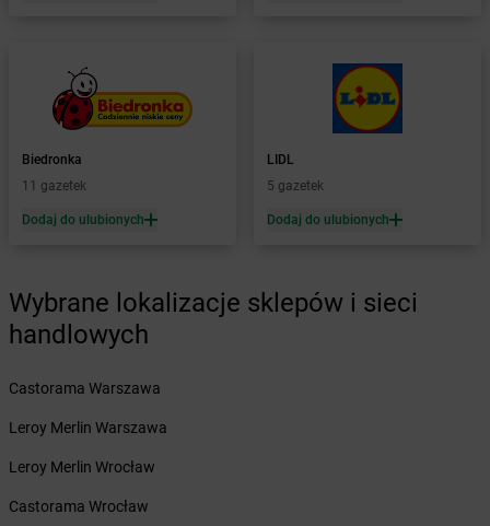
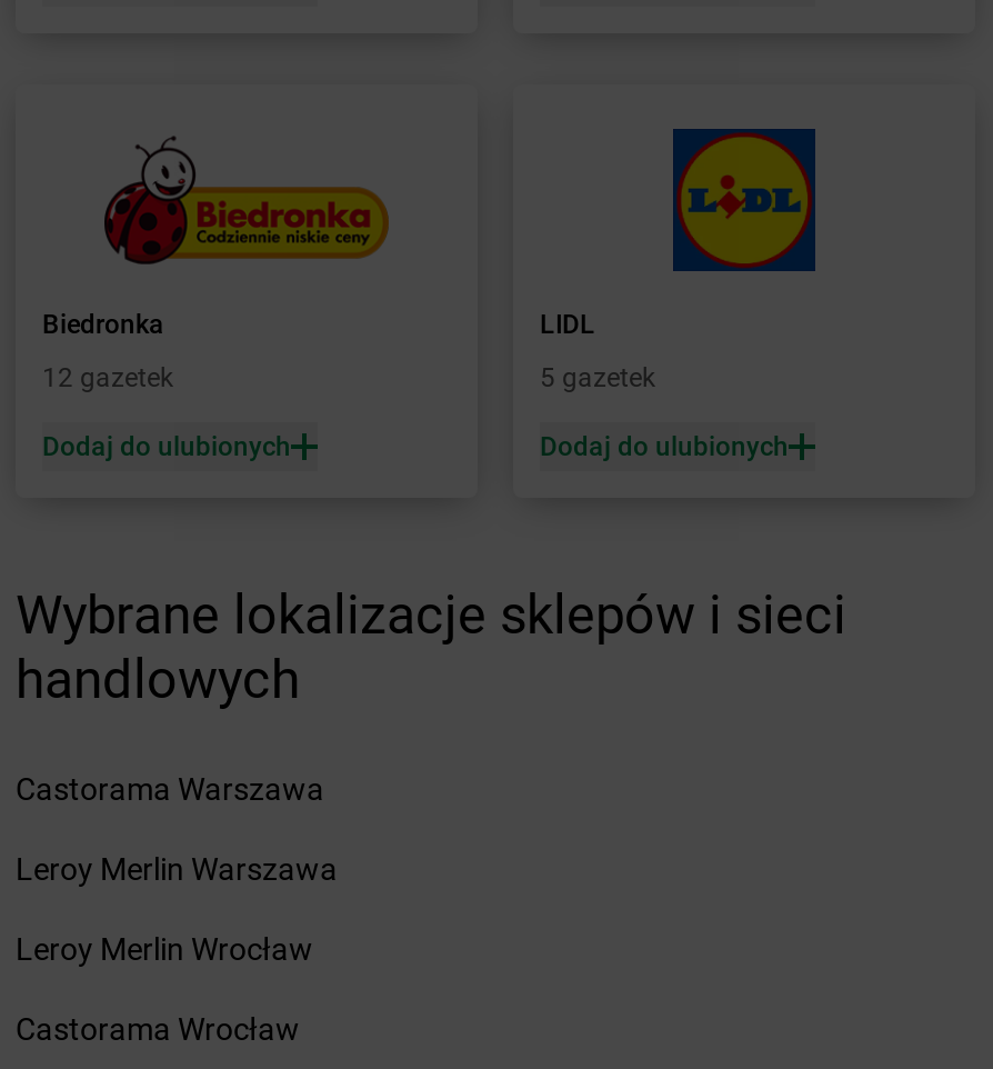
[22,178,86,194] 11 gazetek -> [42,362,173,393] 12 gazetek

